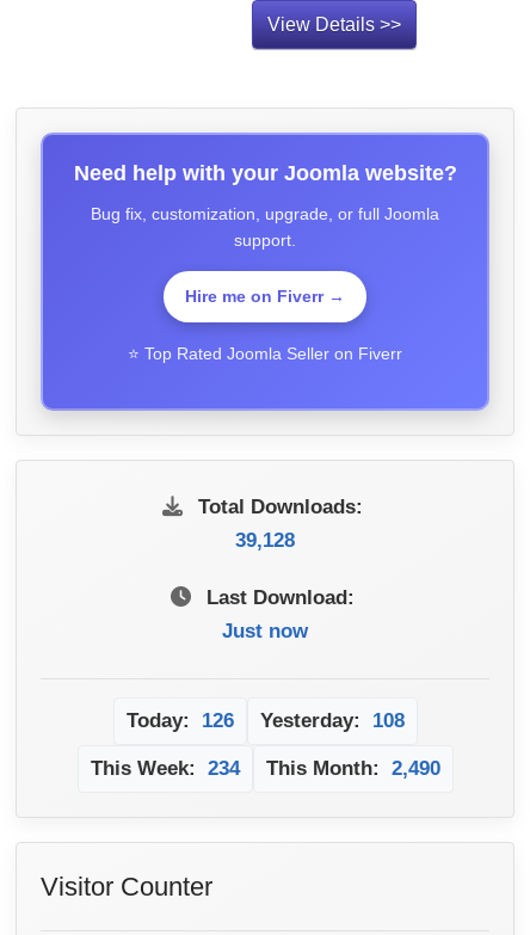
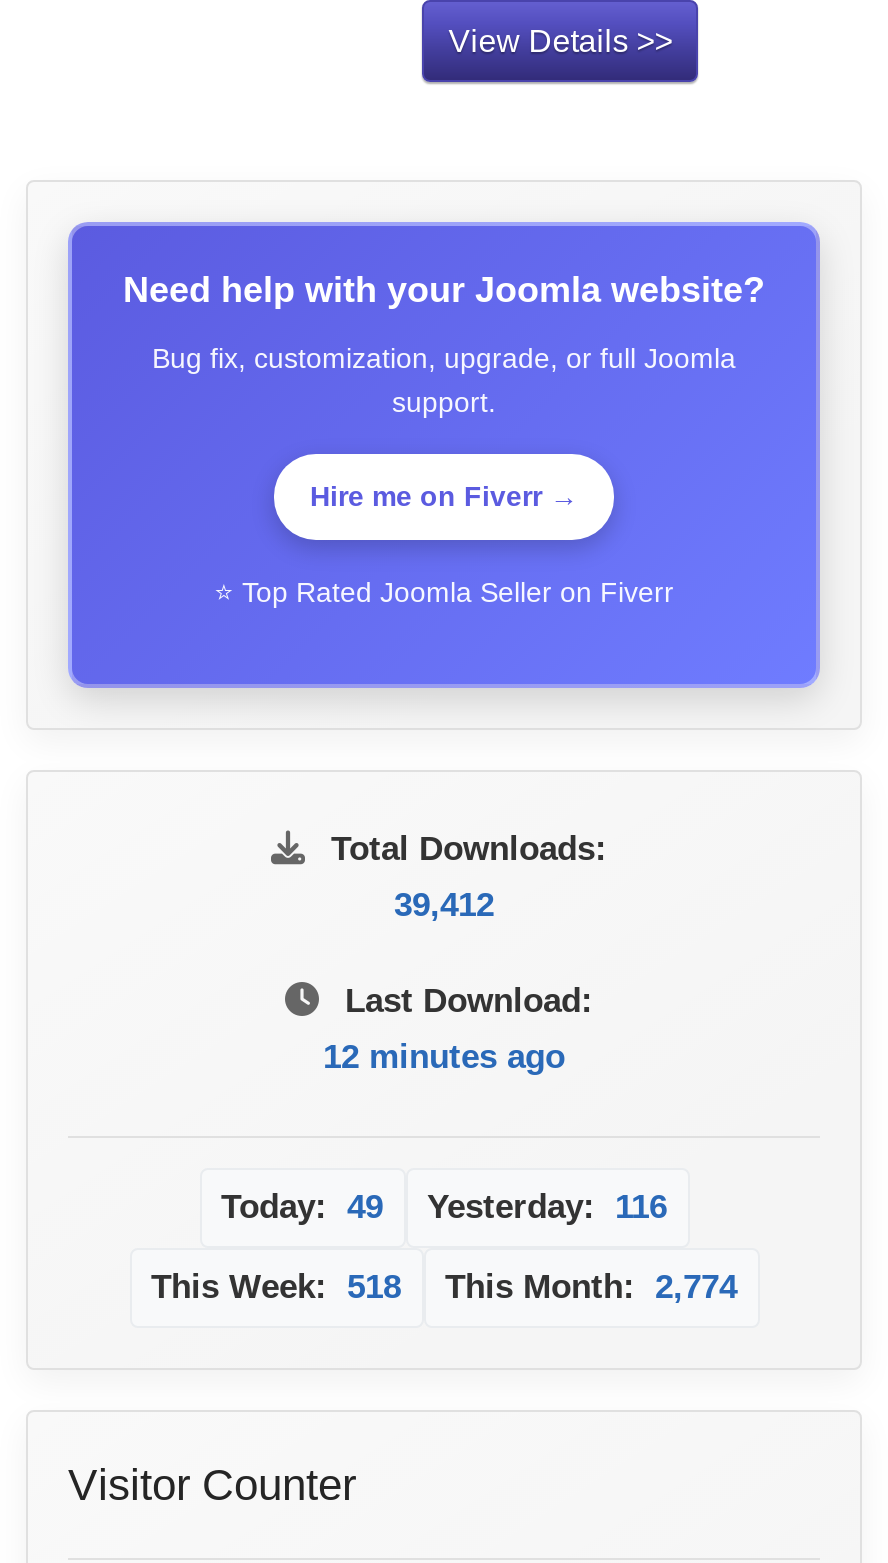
[235,529,295,552] 39,128 -> [394,886,494,924] 39,412
[222,620,308,642] Just now -> [323,1038,565,1076] 12 minutes ago
[126,709,404,732] Today: 126 | Yesterday: 108 -> [221,1188,667,1226] Today: 49 | Yesterday: 116
[90,757,440,780] This Week: 234 | This Month: 2,490 -> [151,1268,737,1306] This Week: 518 | This Month: 2,774

